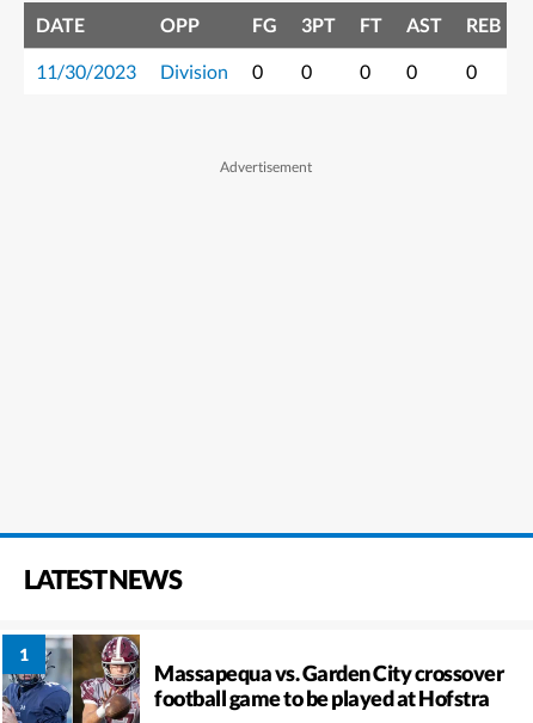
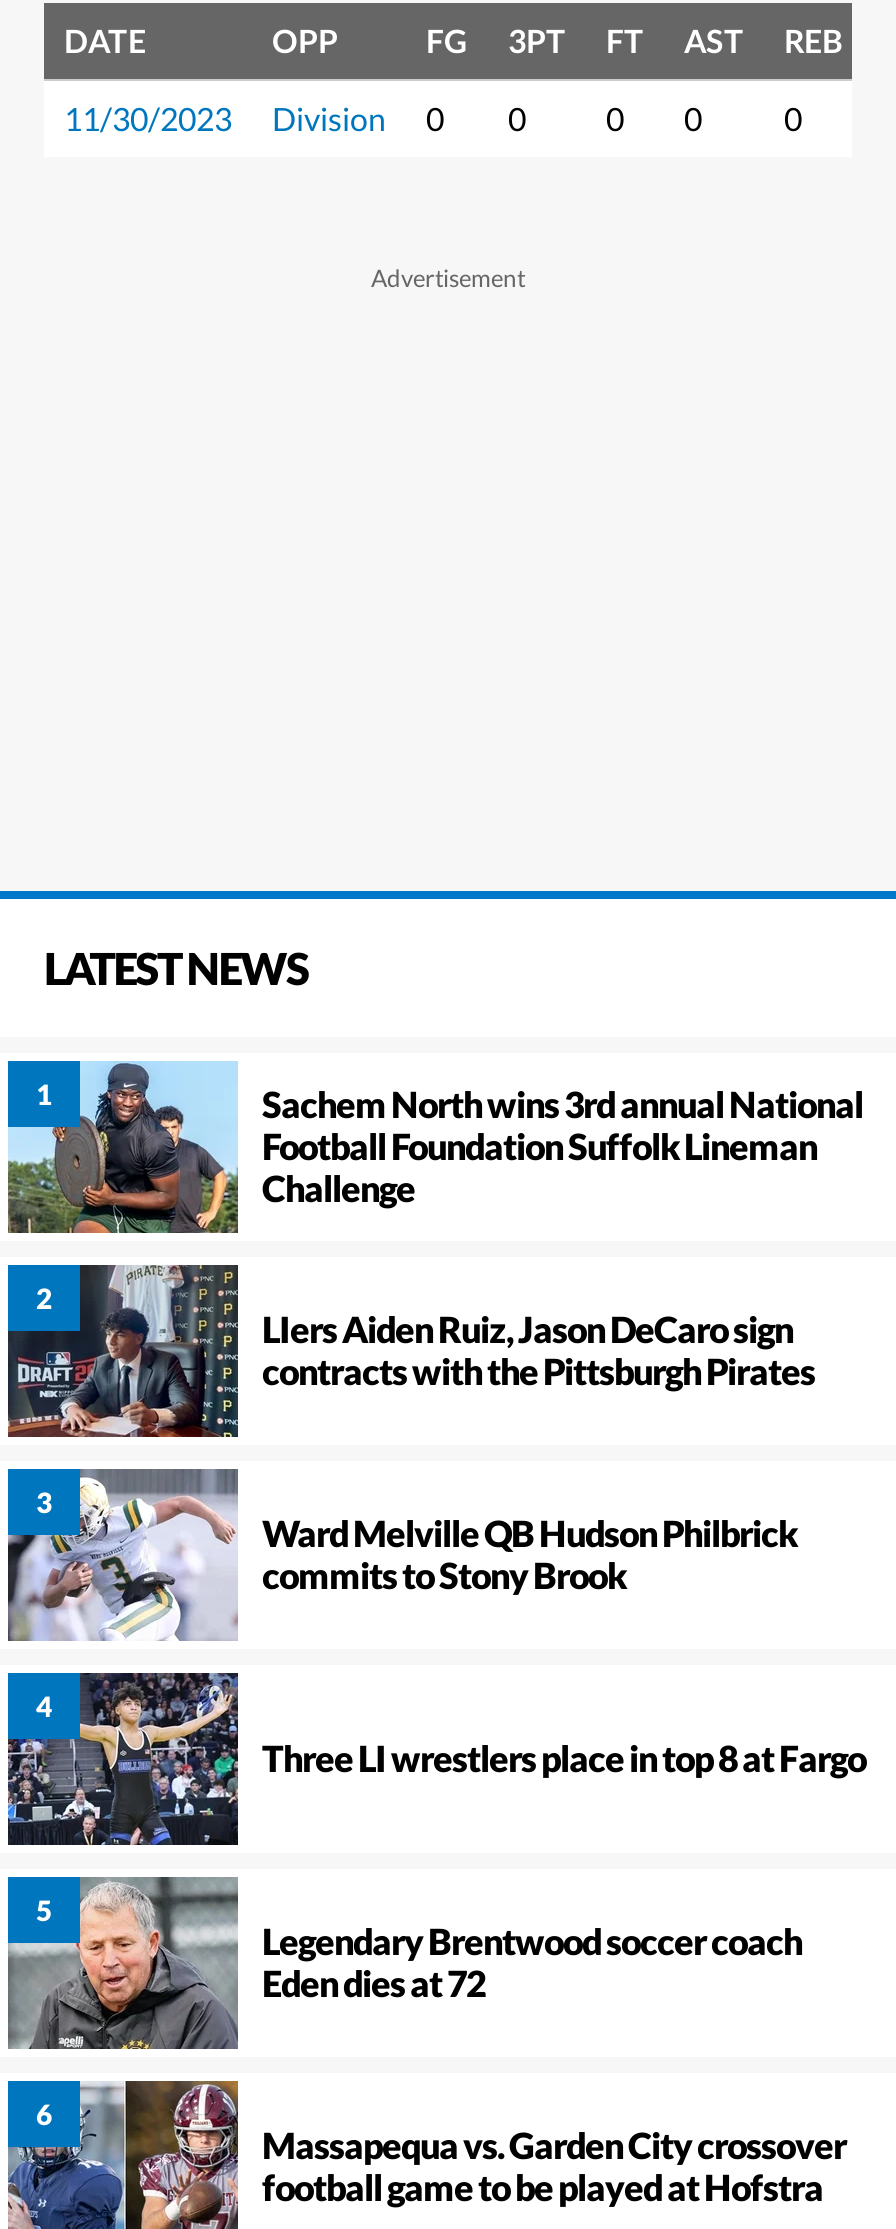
none -> [6,1467,797,1643] [image] | Ward Melville QB Hudson Philbrick | commits to Stony Brook
none -> [6,1671,866,1847] [image] | Three LI wrestlers place in top 8 at Fargo
none -> [6,1875,802,2051] [image] | Legendary Brentwood soccer coach | Eden dies at 72
none -> [6,1263,238,1439] [image]
none -> [8,1061,863,1393] [image] | Sachem North wins 3rd annual National | Football Foundation Suffolk Lineman | Challenge | LIers Aiden Ruiz, Jason DeCaro sign | contracts with the Pittsburgh Pirates

